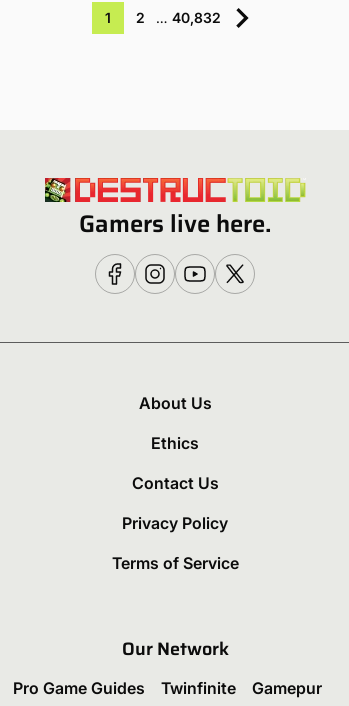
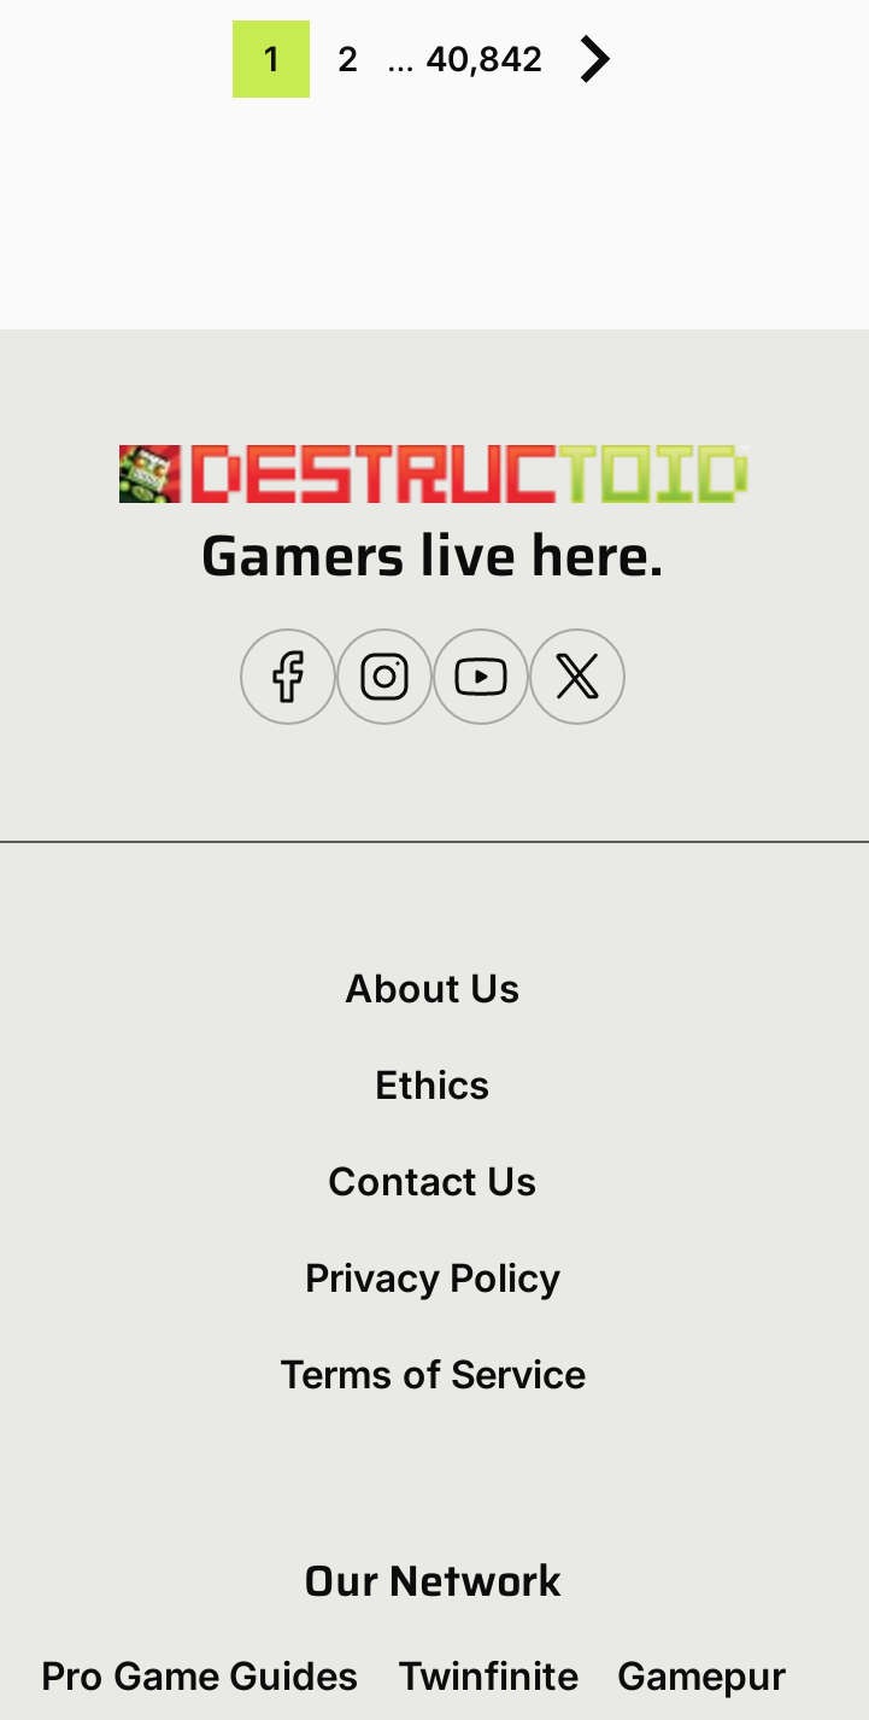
[105,9,221,26] 1 2 … 40,832 -> [264,38,544,79] 1 2 … 40,842

